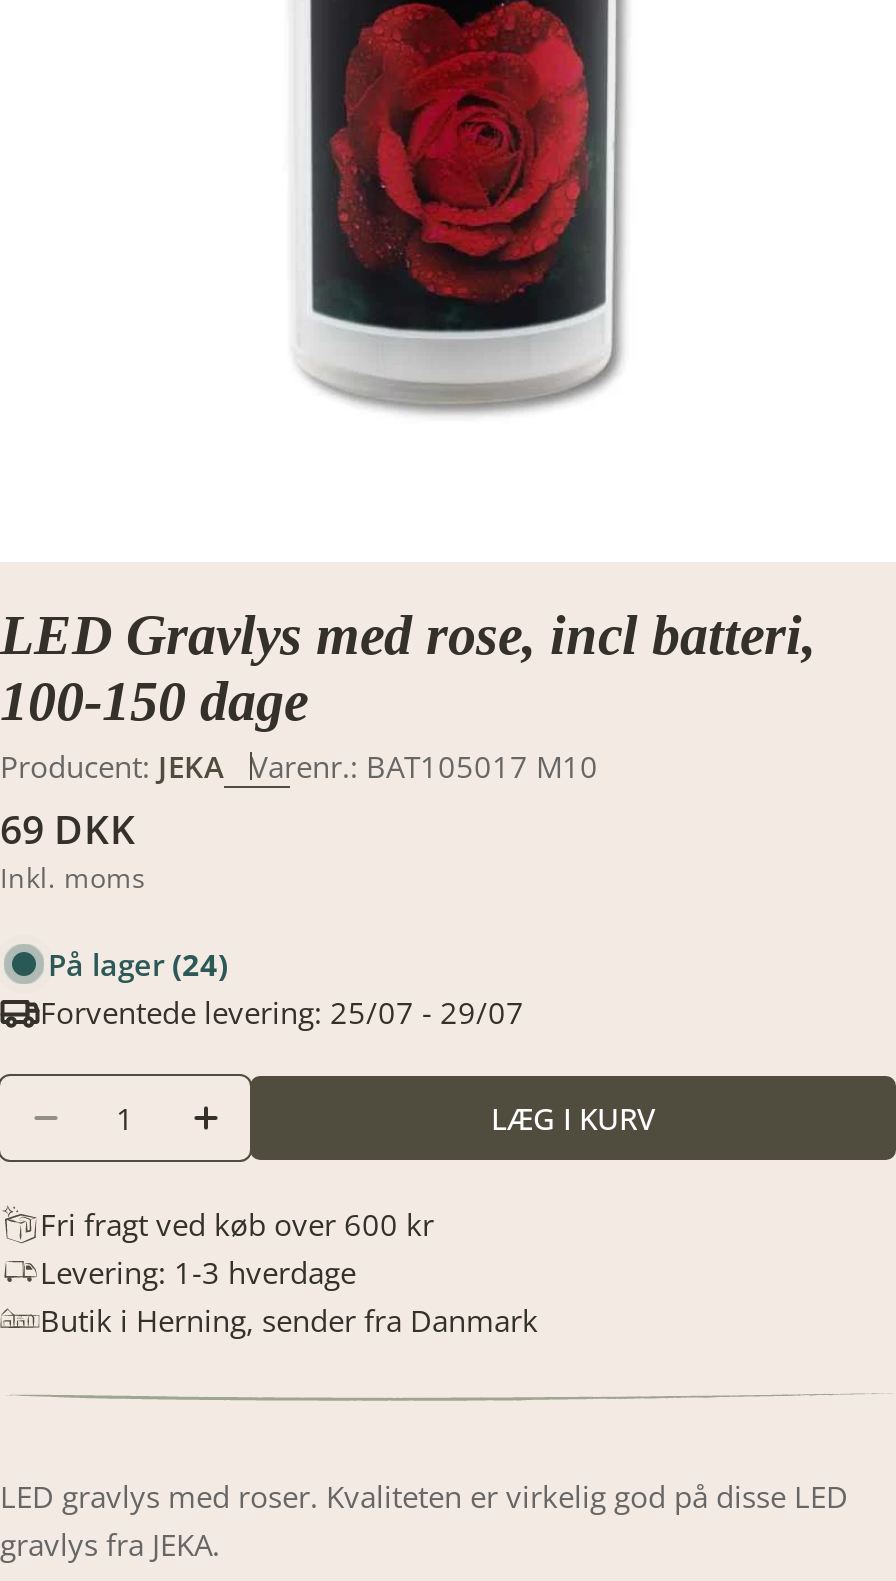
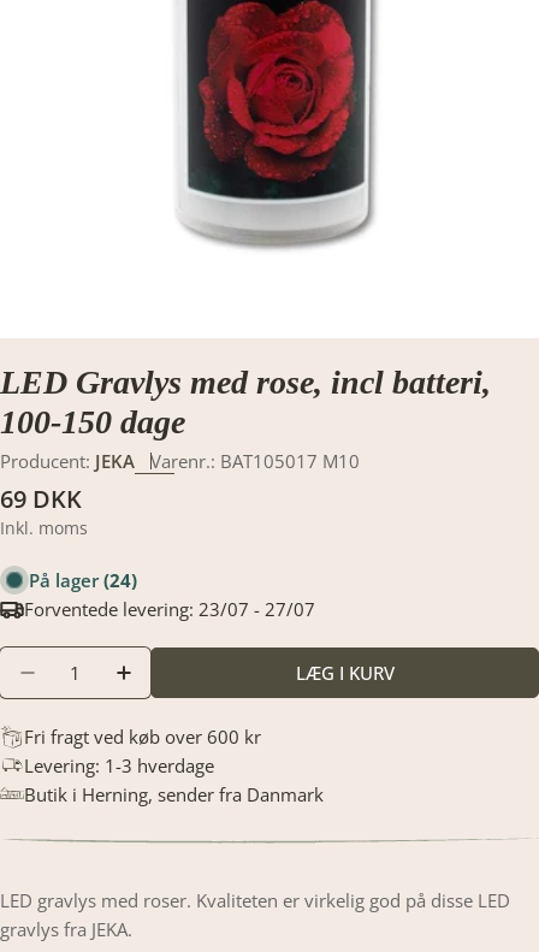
[40,993,524,1033] Forventede levering: 25/07 - 29/07 -> [24,597,315,622] Forventede levering: 23/07 - 27/07

